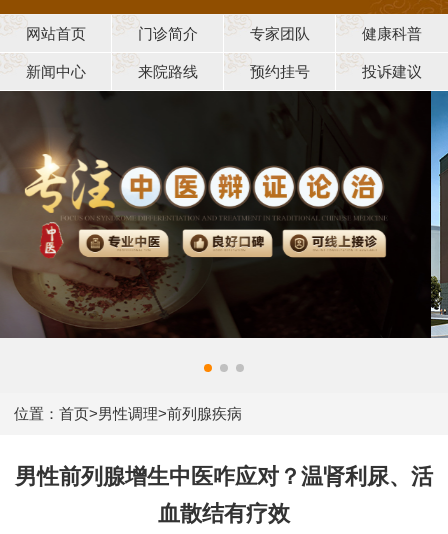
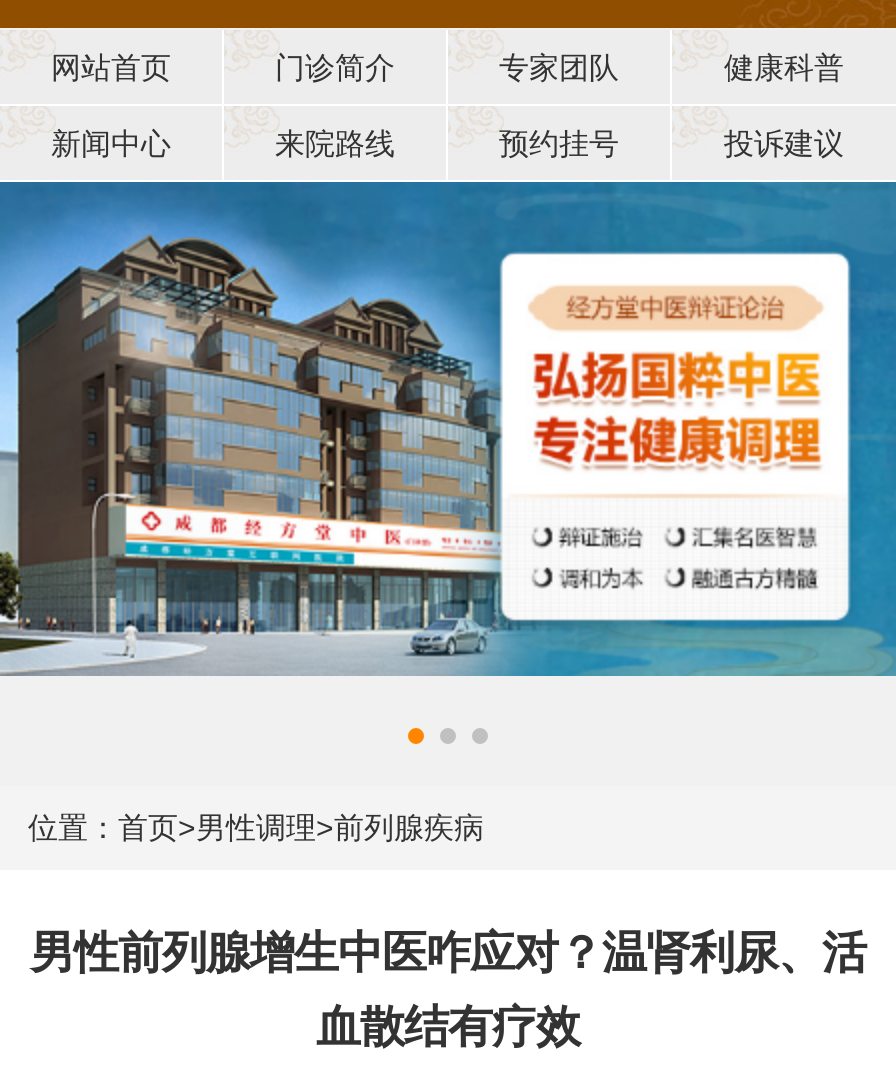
[3,90,445,339] [image] -> [6,180,890,678] [image]

